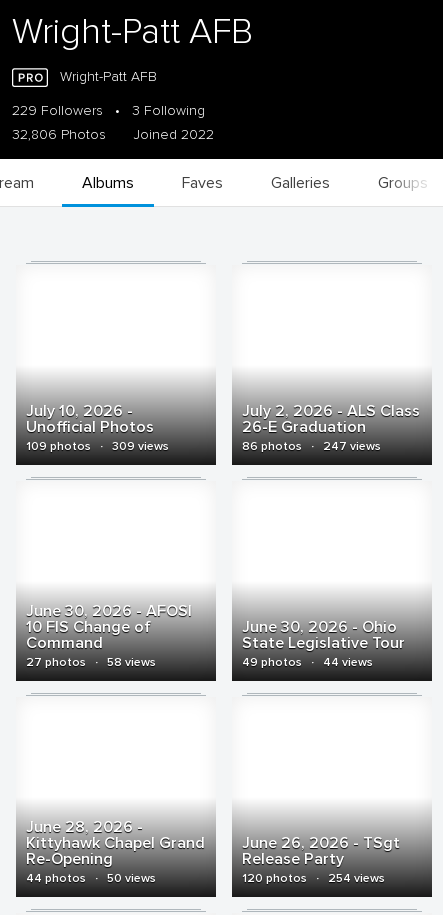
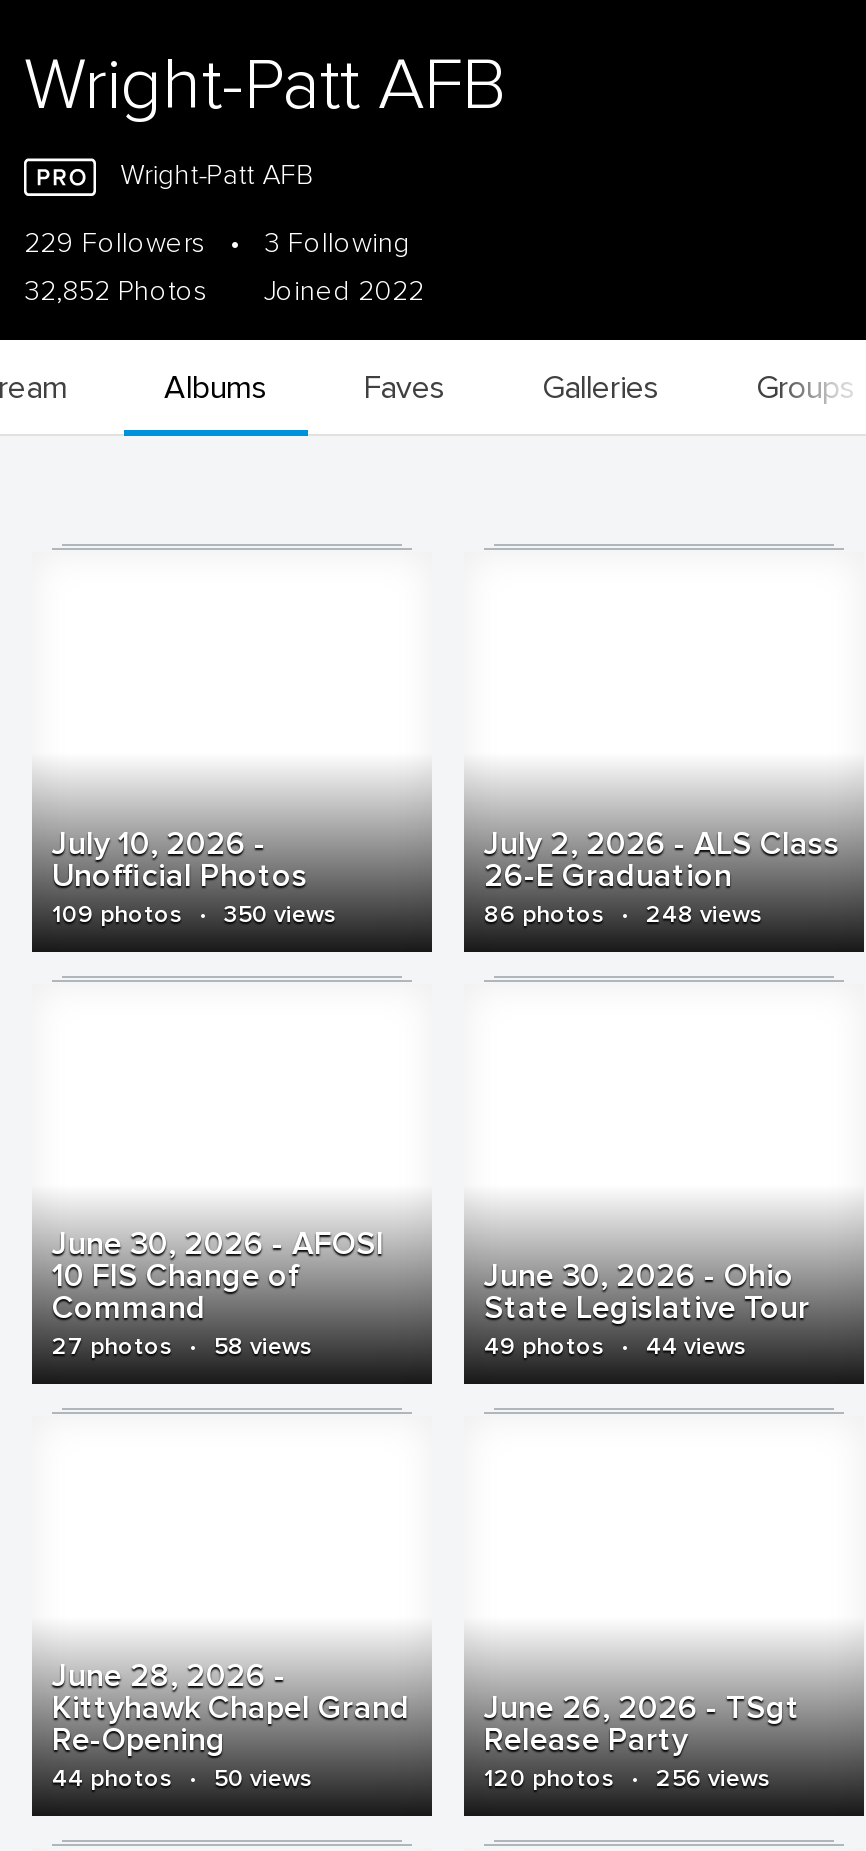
[12,126,214,143] 32,806 Photos Joined 2022 -> [24,274,424,308] 32,852 Photos Joined 2022
[26,439,169,454] 109 photos · 309 views -> [52,900,336,930] 109 photos · 350 views
[242,439,381,454] 86 photos · 247 views -> [484,900,762,930] 86 photos · 248 views
[242,871,385,886] 120 photos · 254 views -> [484,1764,770,1794] 120 photos · 256 views

